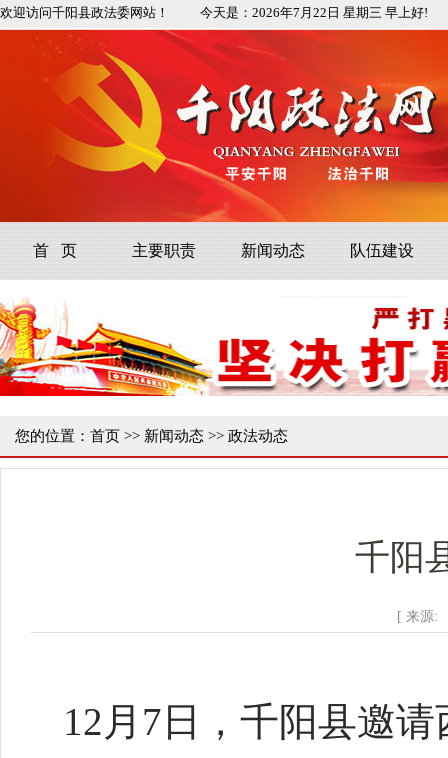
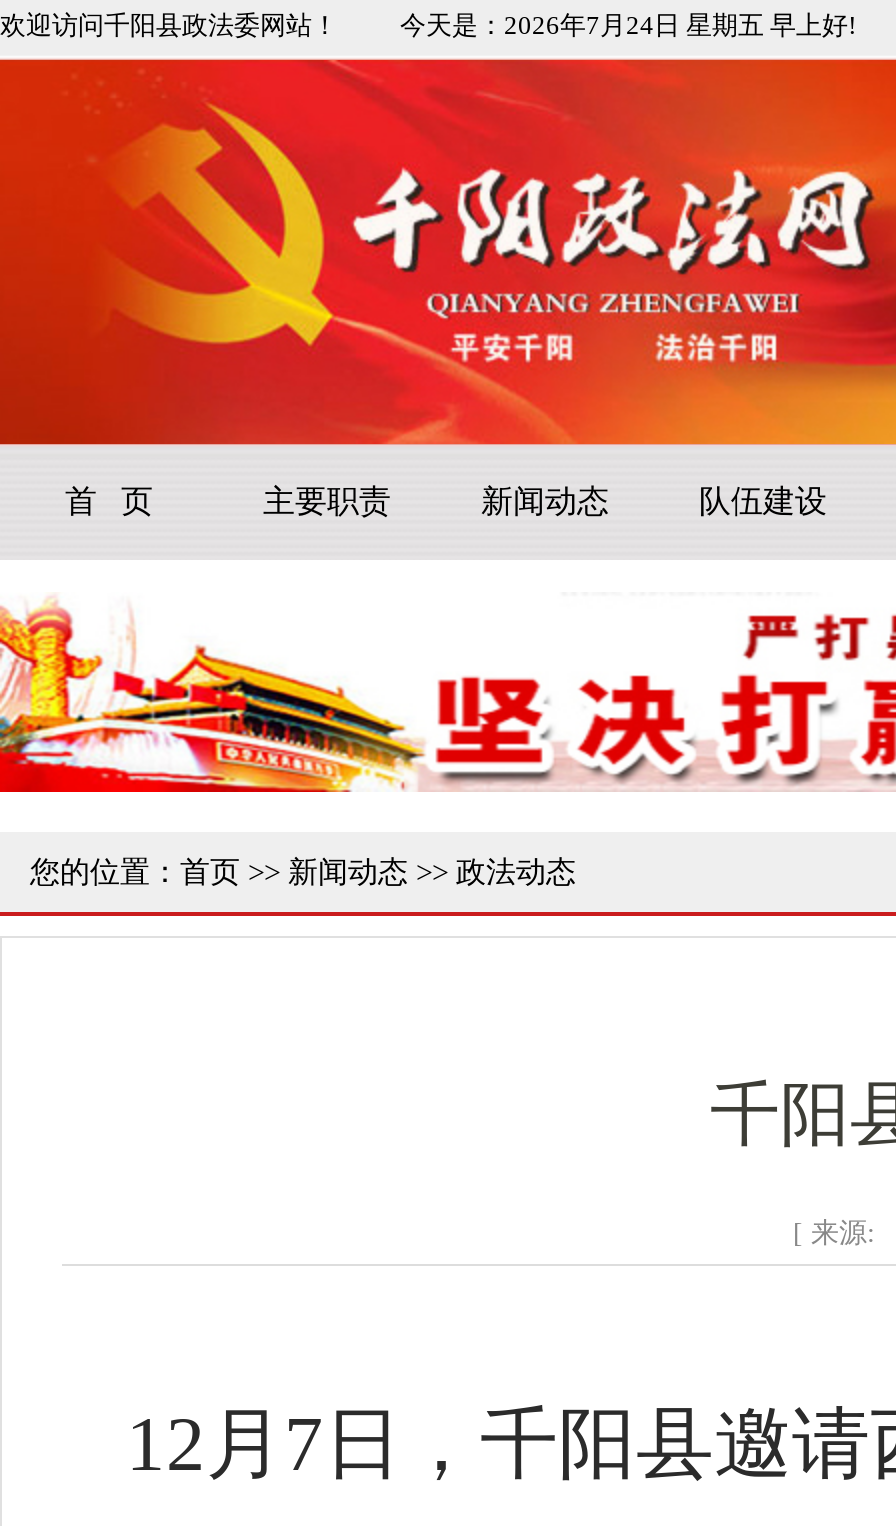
[200,5,428,20] 今天是：2026年7月22日 星期三 早上好! -> [400,10,856,40] 今天是：2026年7月24日 星期五 早上好!

